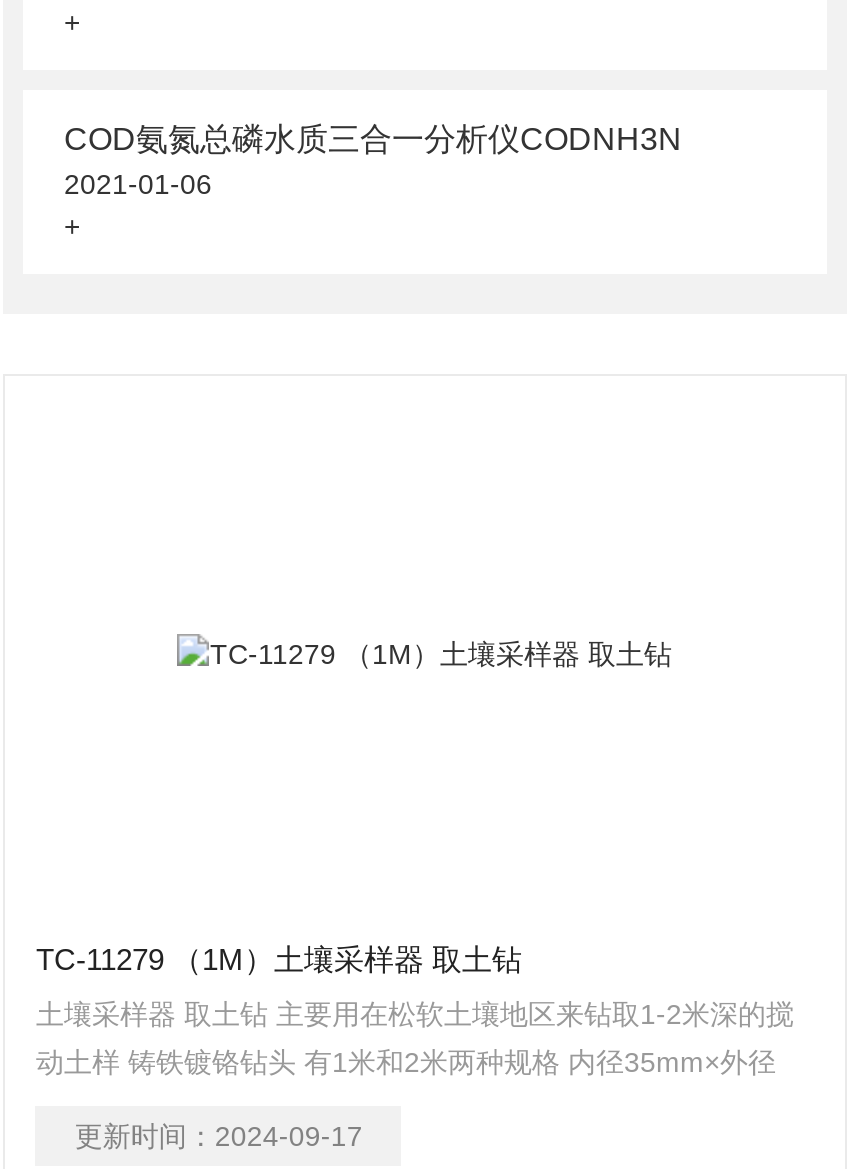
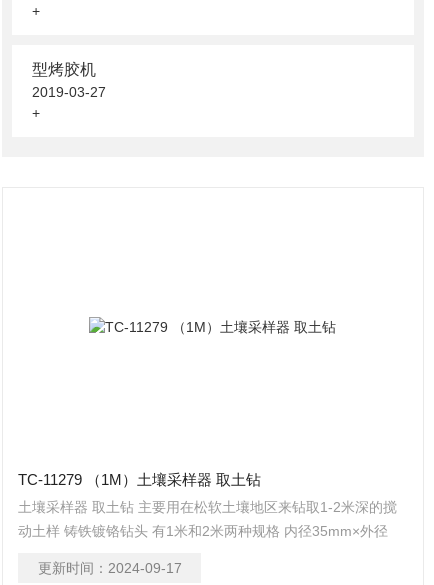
[64,122,682,200] COD氨氮总磷水质三合一分析仪CODNH3N | 2021-01-06 -> [32,61,106,100] 型烤胶机 | 2019-03-27

